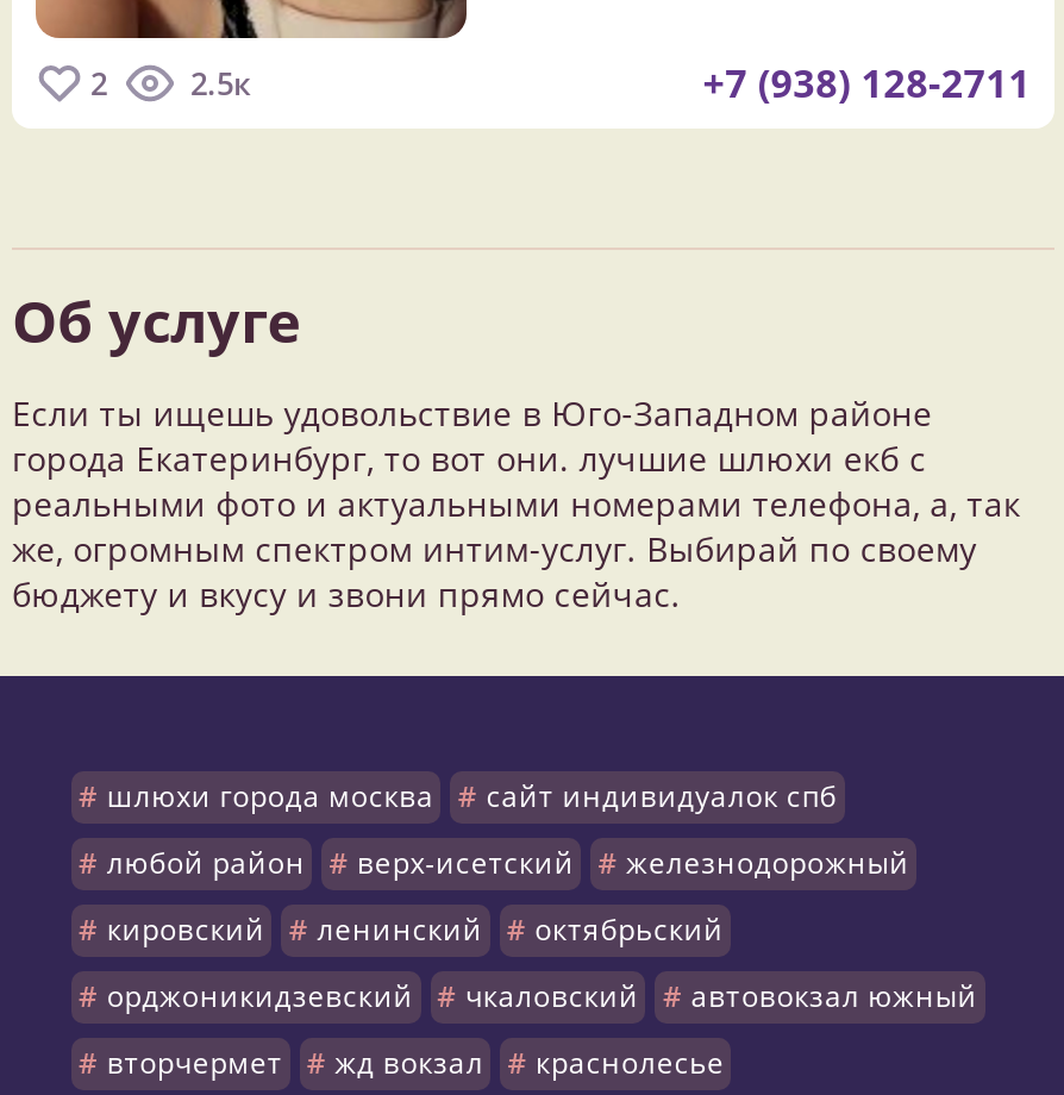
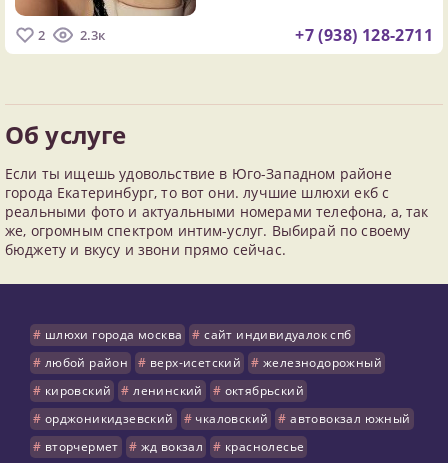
[90,62,250,105] 2 2.5к -> [38,26,105,44] 2 2.3к

